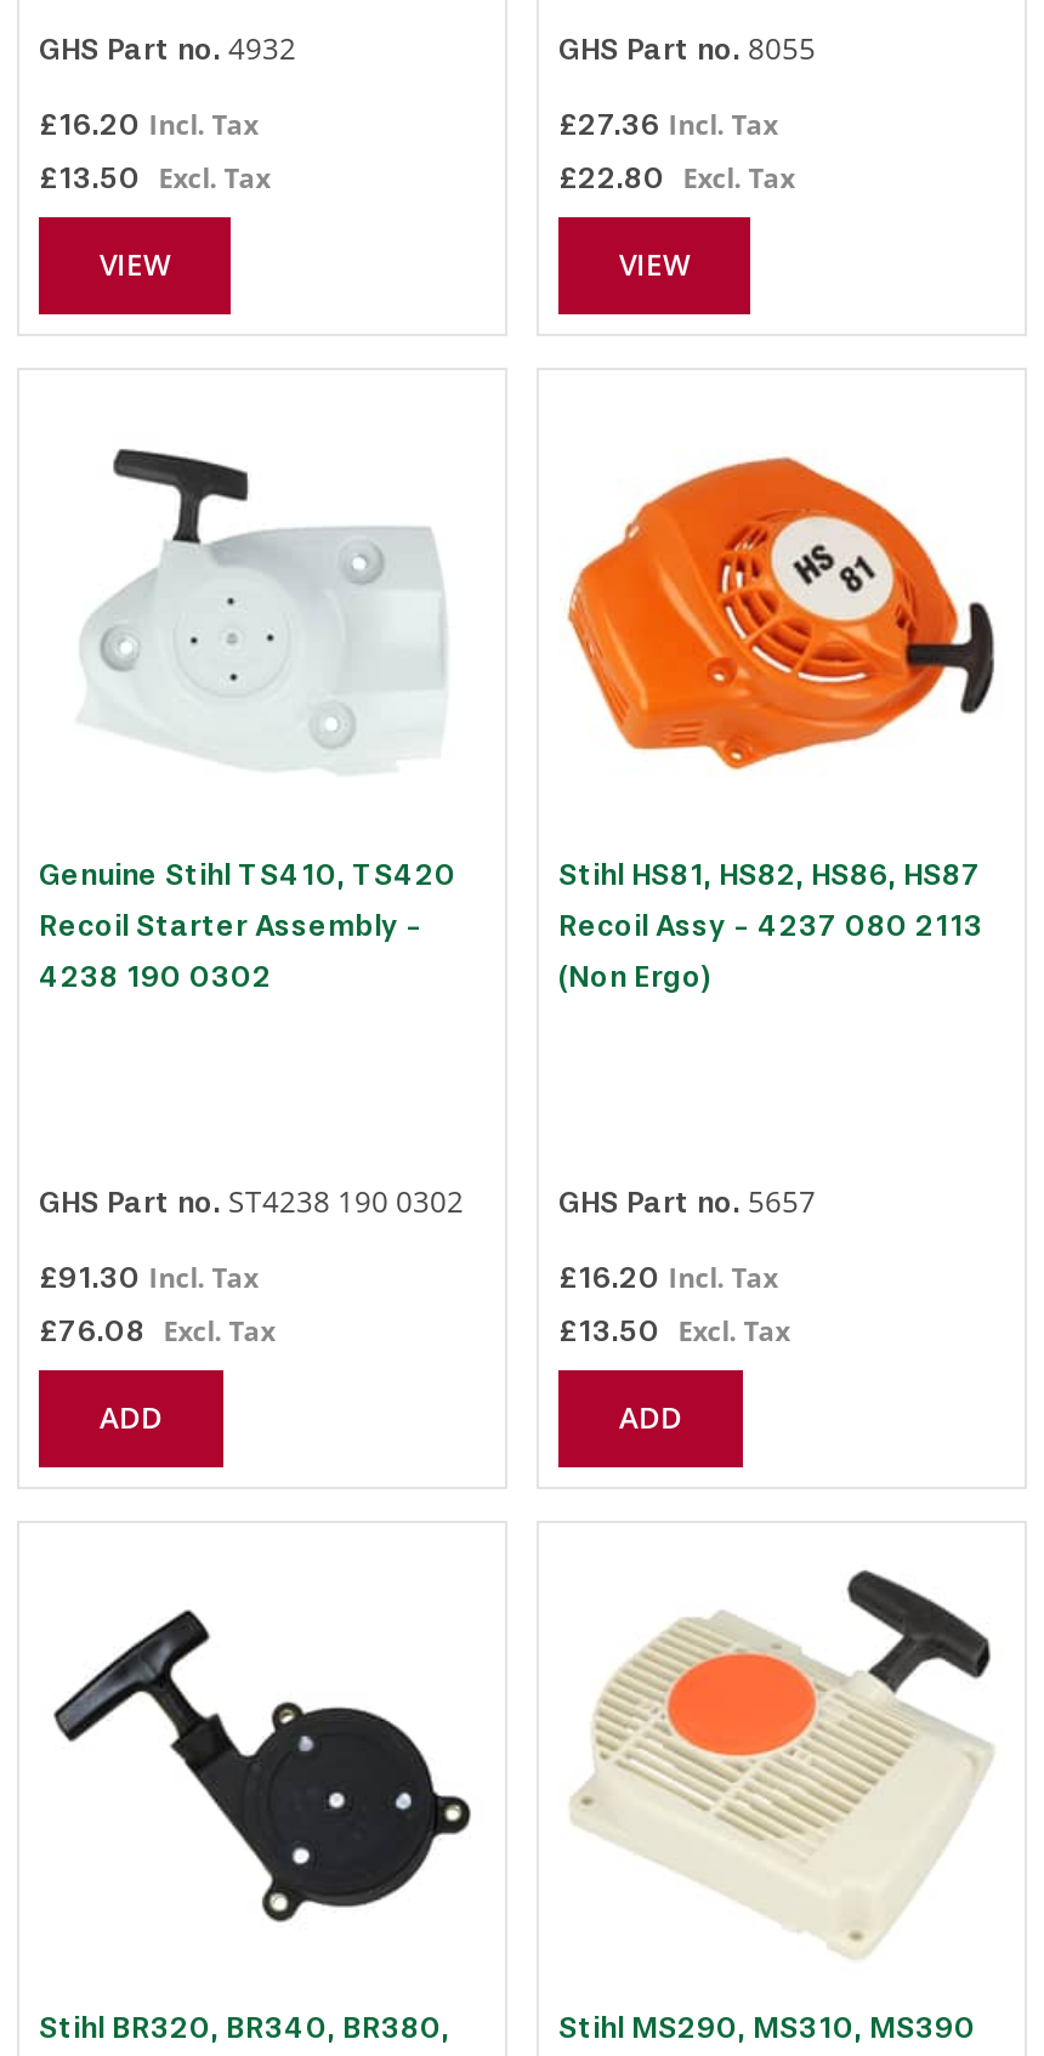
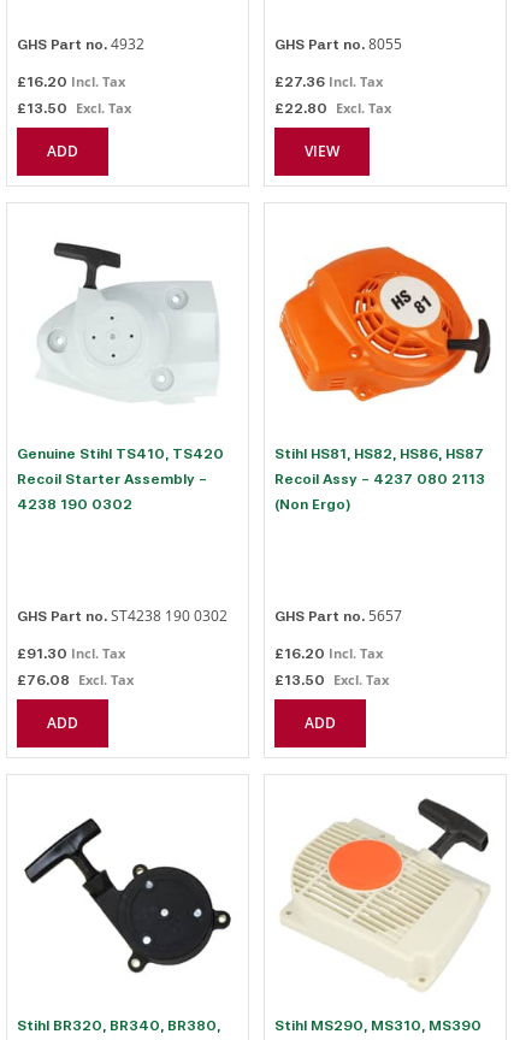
[100,245,170,286] VIEW -> [47,141,78,162] ADD

